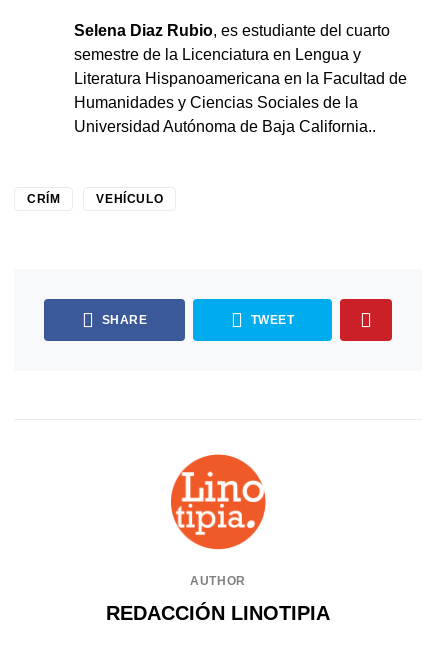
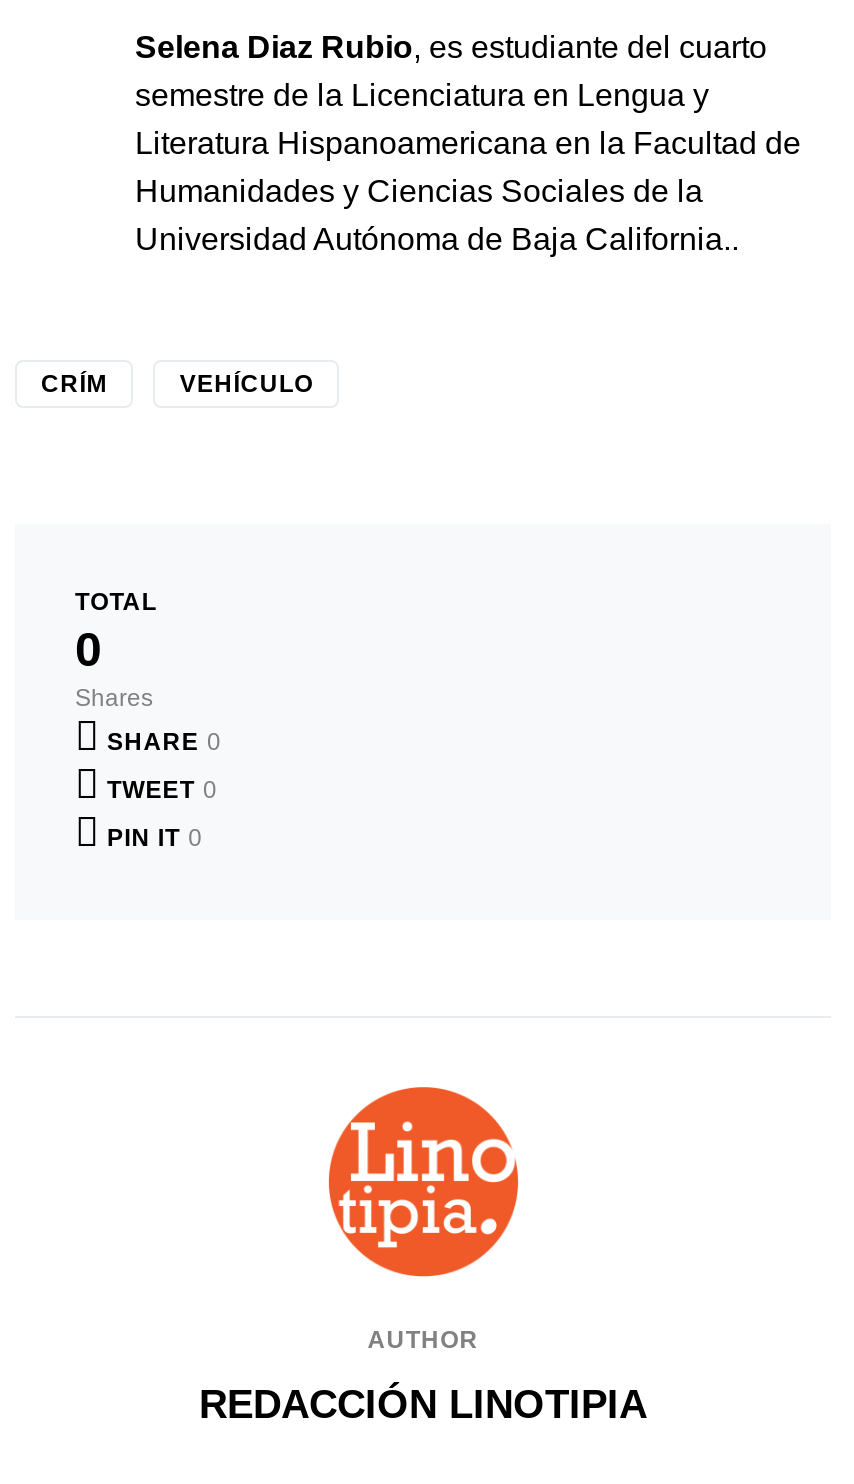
[101,313,294,327] SHARE | TWEET -> [75,588,221,852] TOTAL | 0 | Shares | SHARE 0 | TWEET 0 | PIN IT 0

